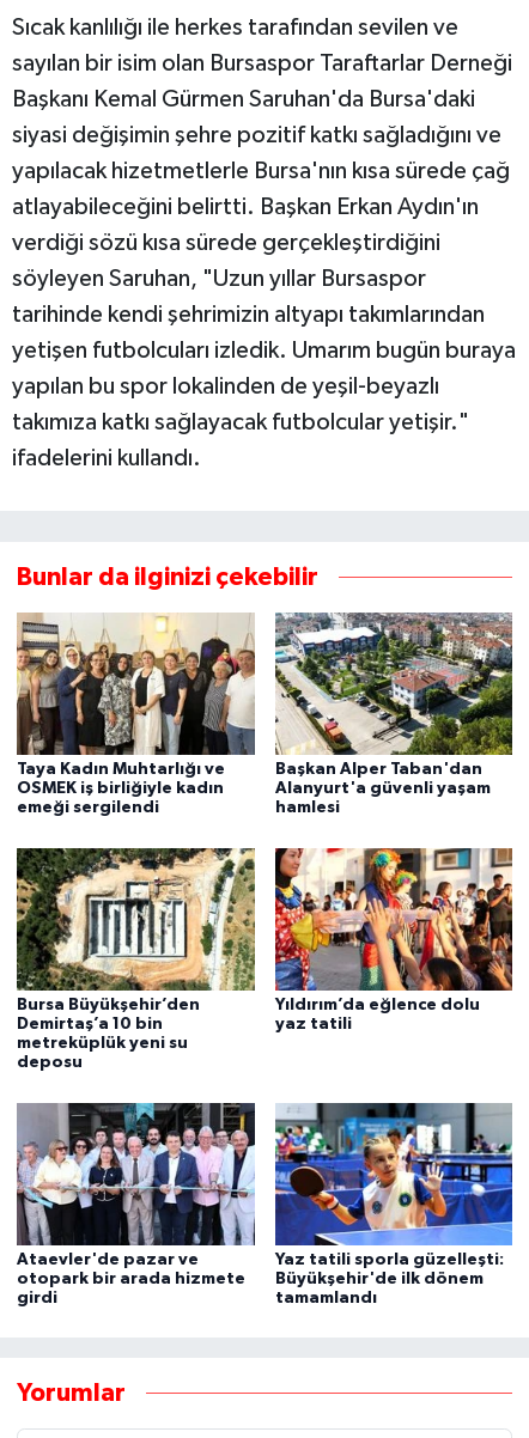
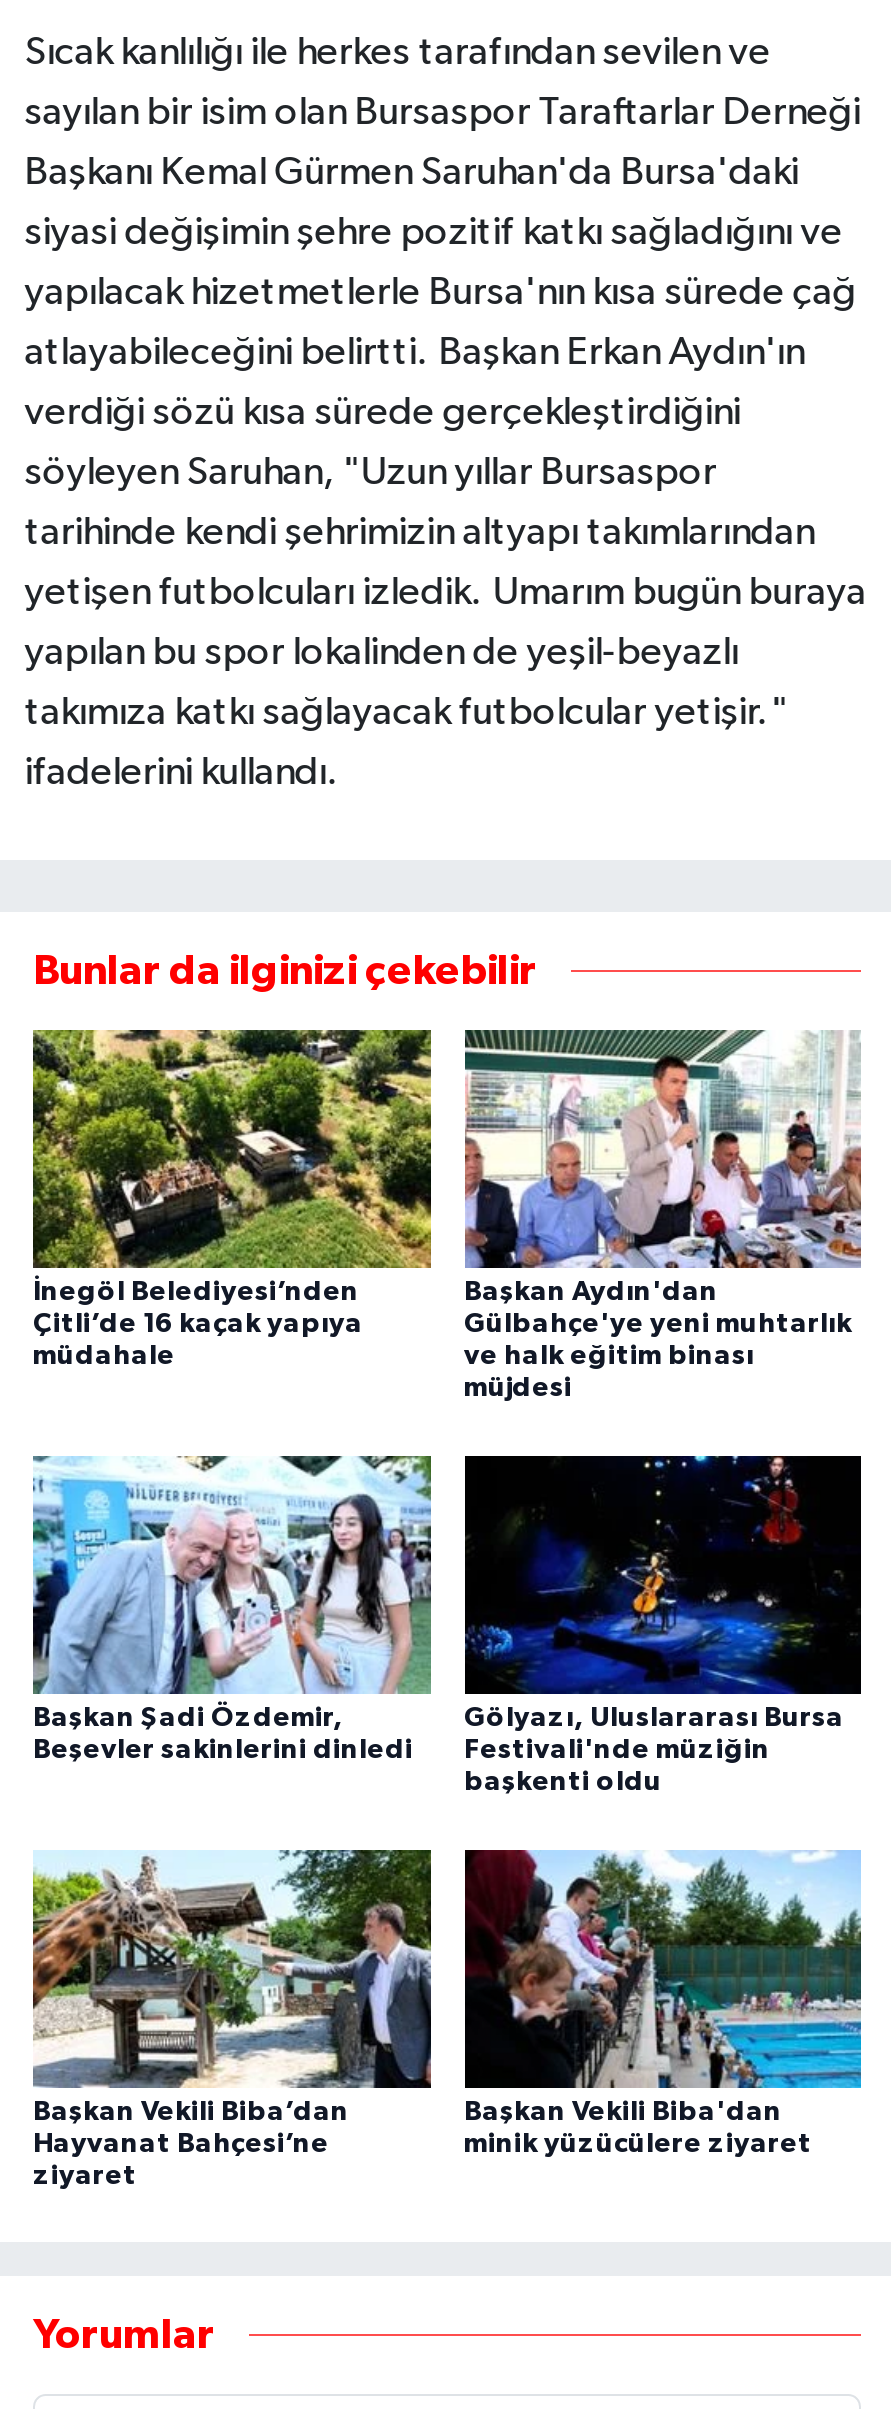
[17,613,256,816] [image] | Taya Kadın Muhtarlığı ve | OSMEK iş birliğiyle kadın | emeği sergilendi -> [31,1028,433,1371] [image] | İnegöl Belediyesi’nden | Çitli’de 16 kaçak yapıya | müdahale
[274,611,513,816] [image] | Başkan Alper Taban'dan | Alanyurt'a güvenli yaşam | hamlesi -> [464,1028,863,1403] [image] | Başkan Aydın'dan | Gülbahçe'ye yeni muhtarlık | ve halk eğitim binası | müjdesi
[16,847,256,1071] [image] | Bursa Büyükşehir’den | Demirtaş’a 10 bin | metreküplük yeni su | deposu -> [31,1424,433,1764] [image] | Başkan Şadi Özdemir, | Beşevler sakinlerini dinledi
[274,847,513,1033] [image] | Yıldırım’da eğlence dolu | yaz tatili -> [463,1424,863,1796] [image] | Gölyazı, Uluslararası Bursa | Festivali'nde müziğin | başkenti oldu
[16,1102,255,1306] [image] | Ataevler'de pazar ve | otopark bir arada hizmete | girdi -> [31,1848,433,2190] [image] | Başkan Vekili Biba’dan | Hayvanat Bahçesi’ne | ziyaret
[274,1102,513,1306] [image] | Yaz tatili sporla güzelleşti: | Büyükşehir'de ilk dönem | tamamlandı -> [463,1848,863,2158] [image] | Başkan Vekili Biba'dan | minik yüzücülere ziyaret

